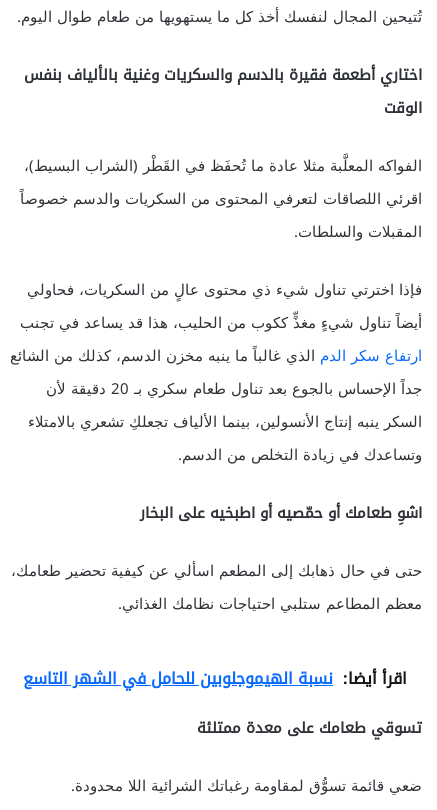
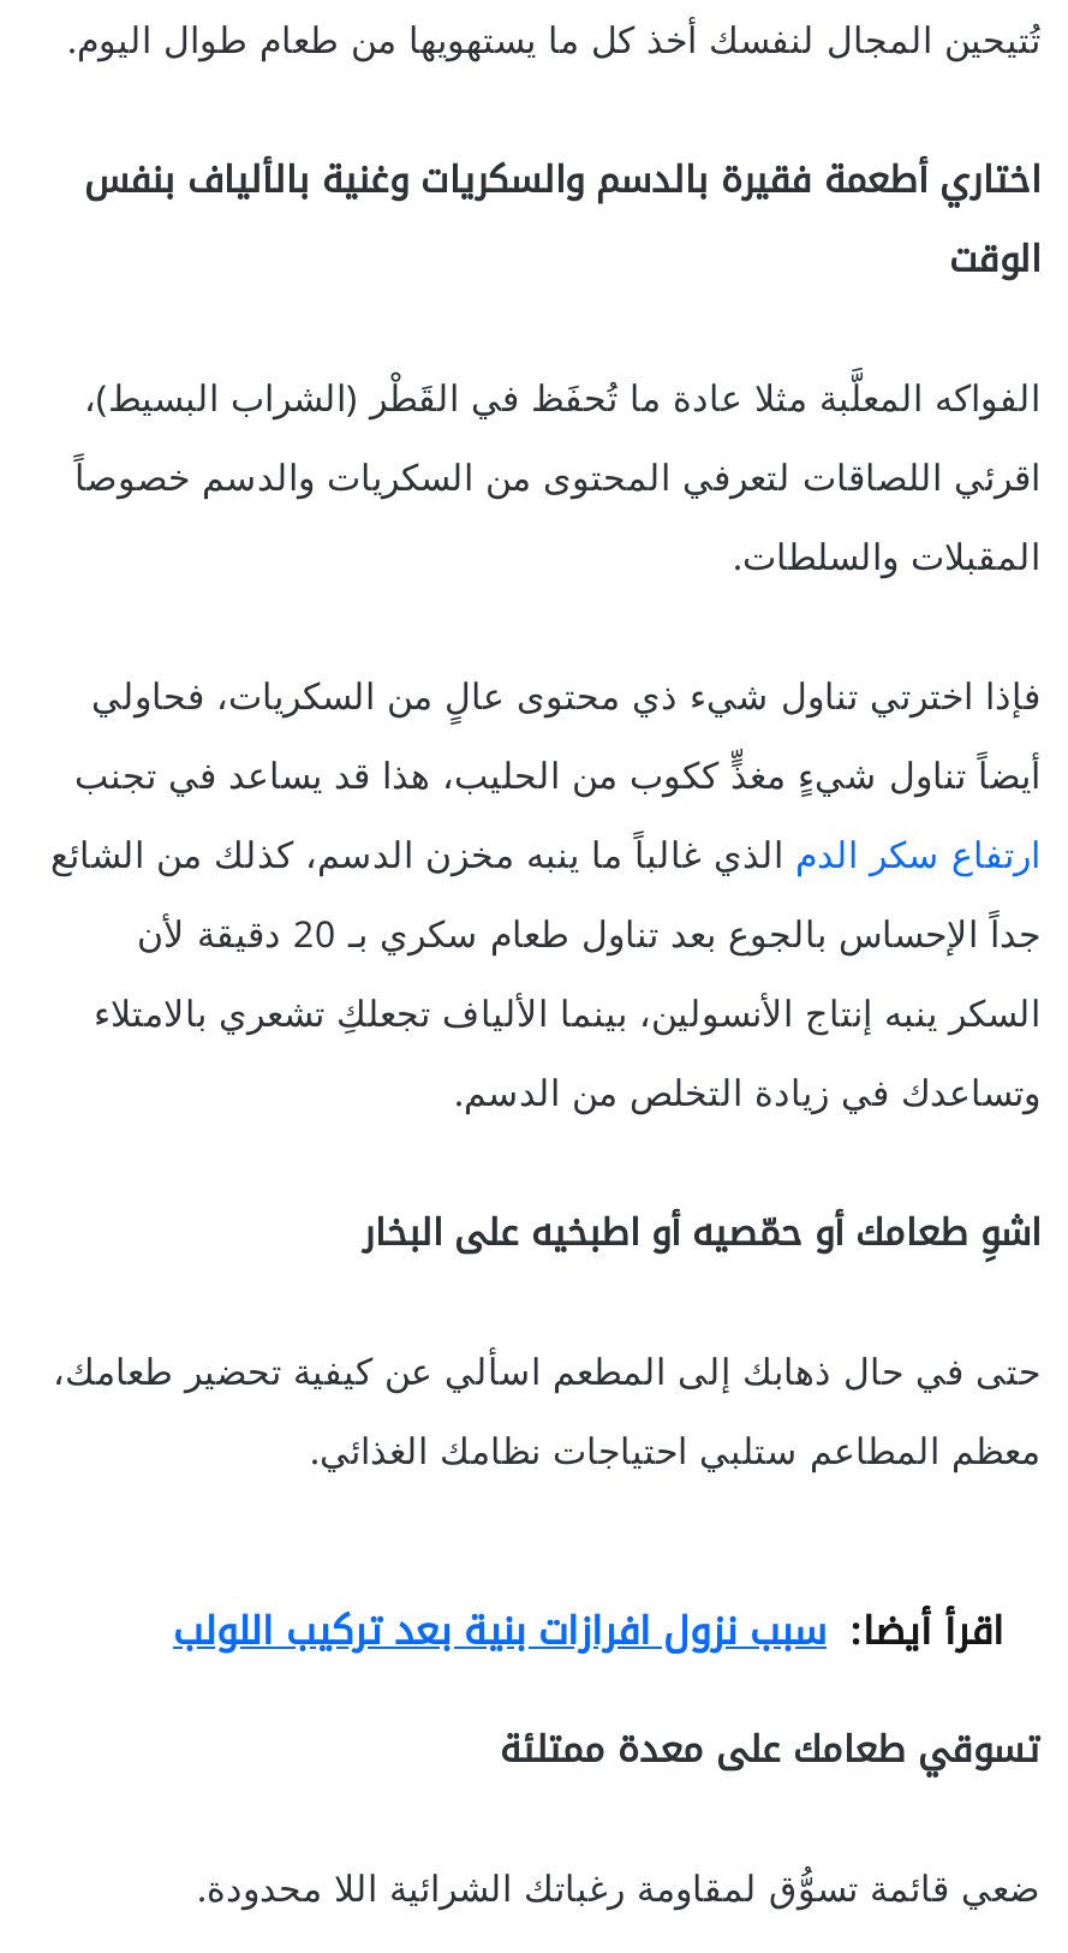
[23,663,407,694] اقرأ أيضا: نسبة الهيموجلوبين للحامل في الشهر التاسع -> [173,1594,1004,1668] اقرأ أيضا: سبب نزول افرازات بنية بعد تركيب اللولب

